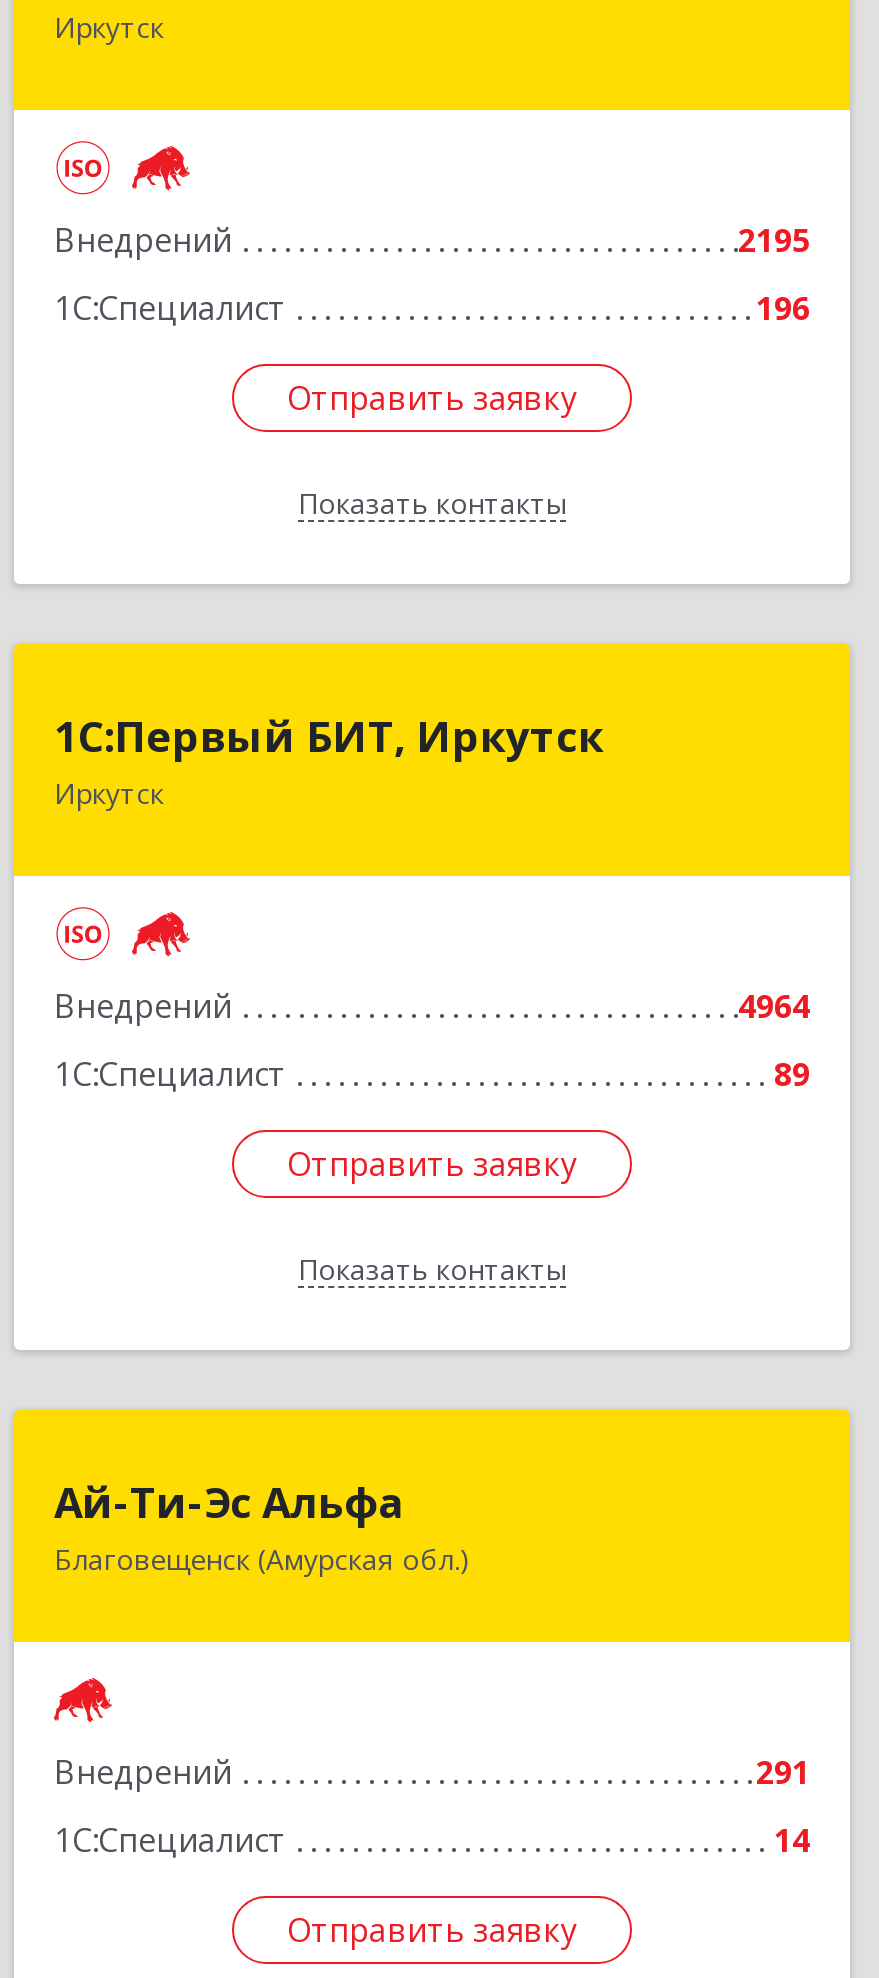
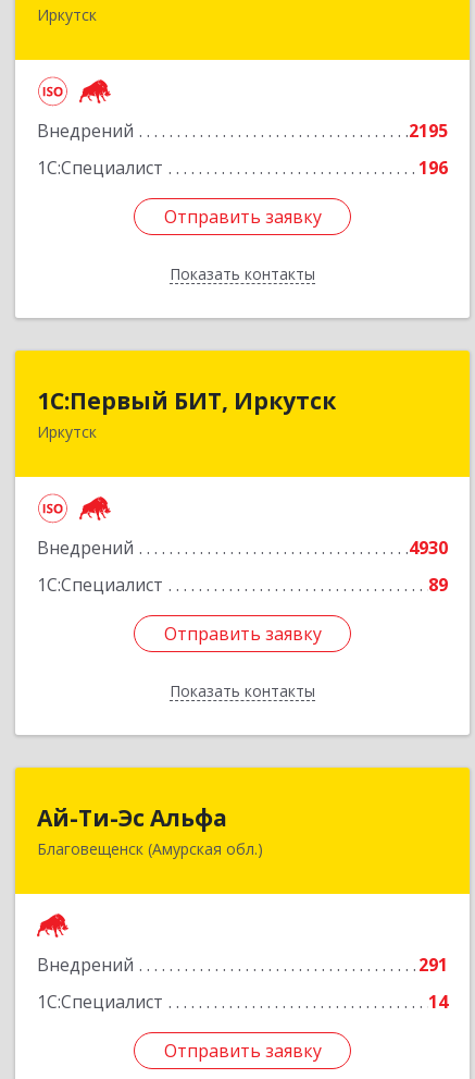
[738,984,810,1028] 4964 -> [409,536,448,560] 4930

